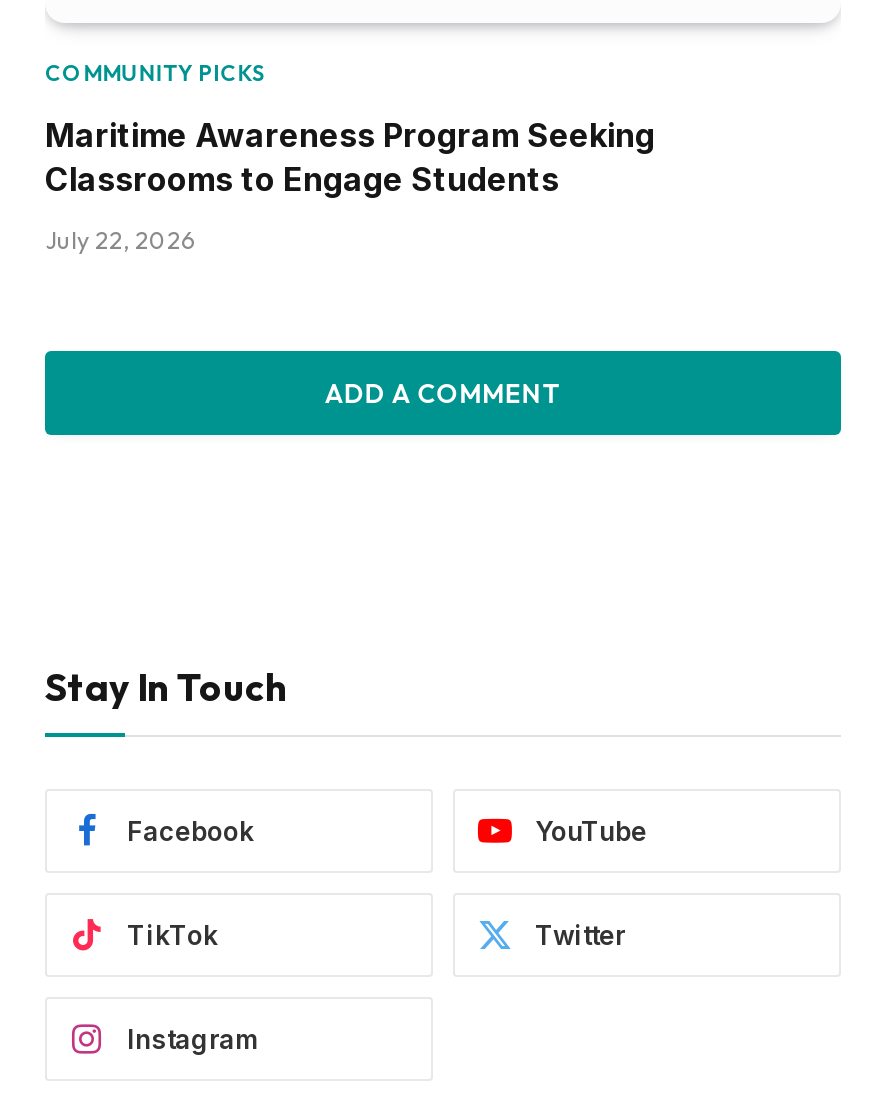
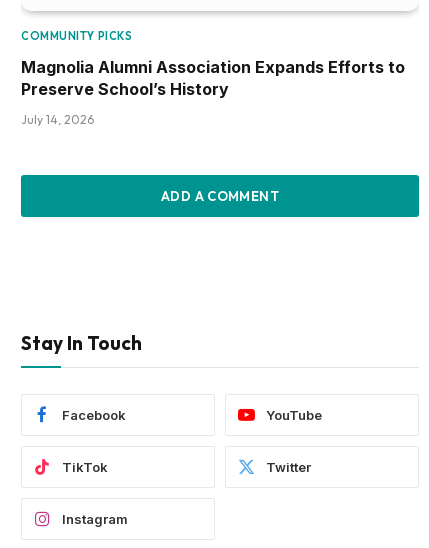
[45,114,655,198] Maritime Awareness Program Seeking | Classrooms to Engage Students -> [21,56,405,98] Magnolia Alumni Association Expands Efforts to | Preserve School’s History
[45,224,195,254] July 22, 2026 -> [21,111,94,126] July 14, 2026

